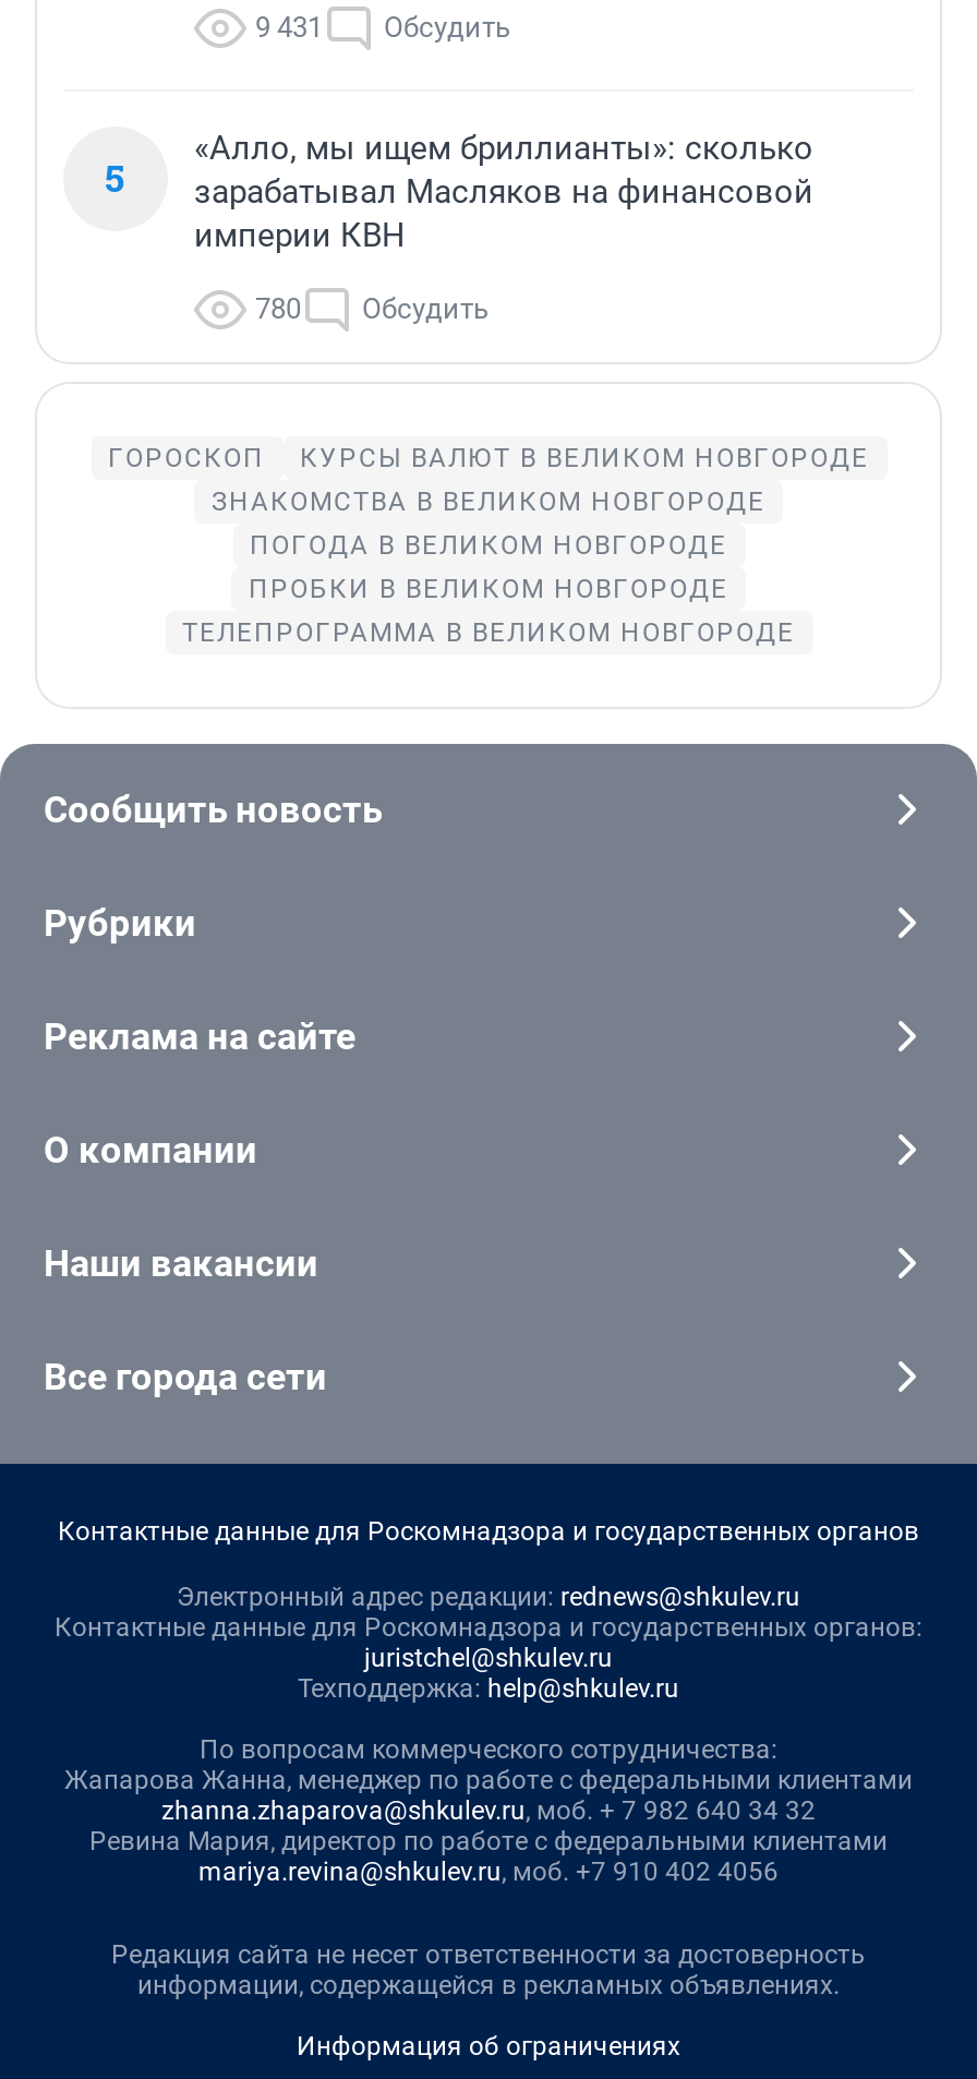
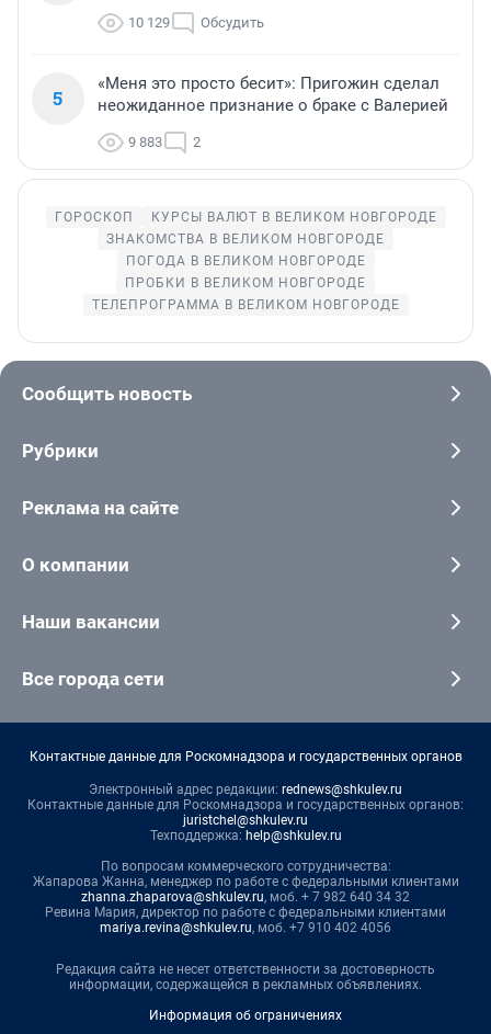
[255,12,510,44] 9 431 Обсудить -> [128,15,264,31] 10 129 Обсудить
[194,129,813,256] «Алло, мы ищем бриллианты»: сколько | зарабатывал Масляков на финансовой | империи КВН -> [98,74,448,115] «Меня это просто бесит»: Пригожин сделал | неожиданное признание о браке с Валерией
[255,293,489,326] 780 | Обсудить -> [128,134,201,151] 9 883 | 2

